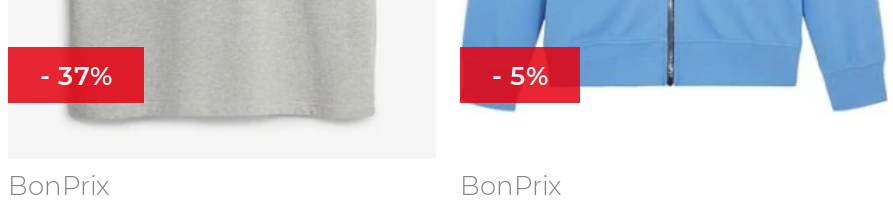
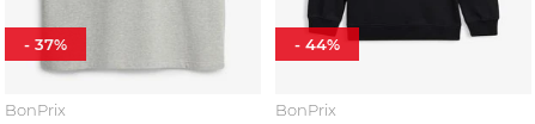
[492,58,548,90] - 5% -> [294,34,340,54] - 44%

